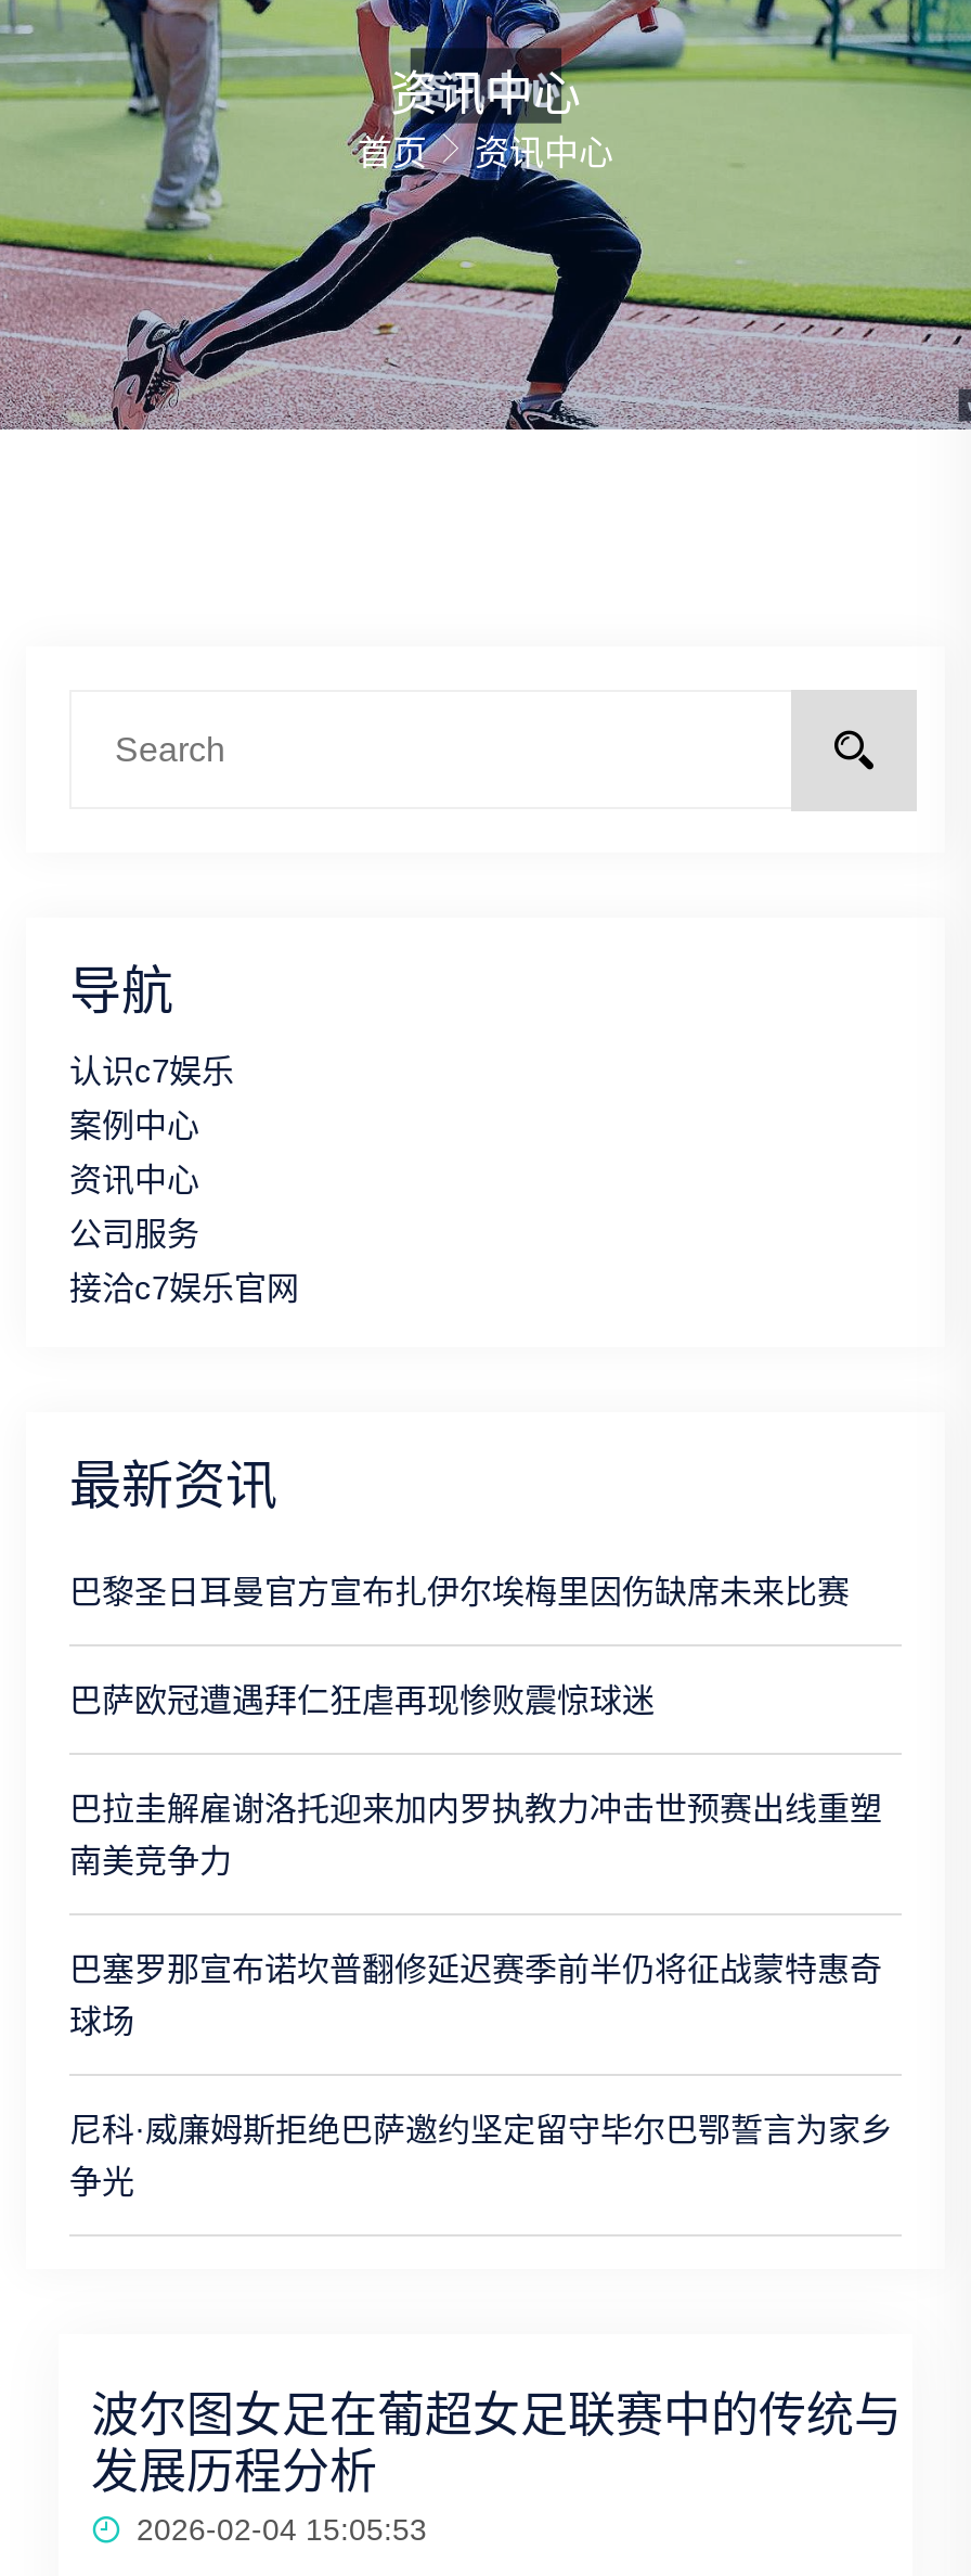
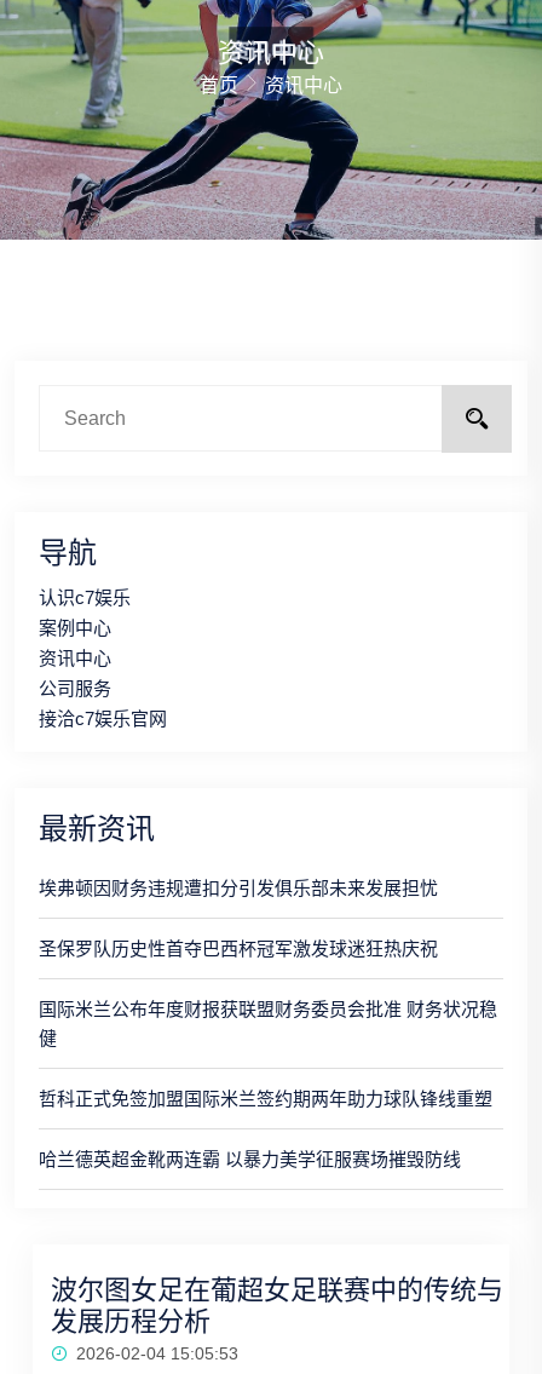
[69,1573,850,1610] 巴黎圣日耳曼官方宣布扎伊尔埃梅里因伤缺席未来比赛 -> [39,878,438,898] 埃弗顿因财务违规遭扣分引发俱乐部未来发展担忧
[69,1681,655,1718] 巴萨欧冠遭遇拜仁狂虐再现惨败震惊球迷 -> [39,938,438,959] 圣保罗队历史性首夺巴西杯冠军激发球迷狂热庆祝
[69,1790,882,1879] 巴拉圭解雇谢洛托迎来加内罗执教力冲击世预赛出线重塑 | 南美竞争力 -> [39,999,497,1048] 国际米兰公布年度财报获联盟财务委员会批准 财务状况稳 | 健
[69,1950,882,2039] 巴塞罗那宣布诺坎普翻修延迟赛季前半仍将征战蒙特惠奇 | 球场 -> [39,1088,492,1109] 哲科正式免签加盟国际米兰签约期两年助力球队锋线重塑
[69,2111,893,2200] 尼科·威廉姆斯拒绝巴萨邀约坚定留守毕尔巴鄂誓言为家乡 | 争光 -> [39,1149,461,1169] 哈兰德英超金靴两连霸 以暴力美学征服赛场摧毁防线

